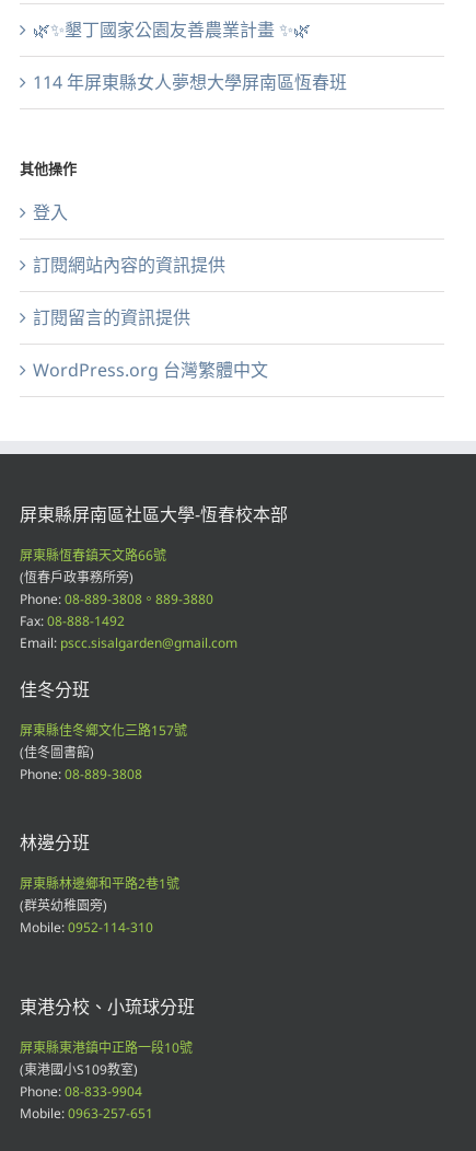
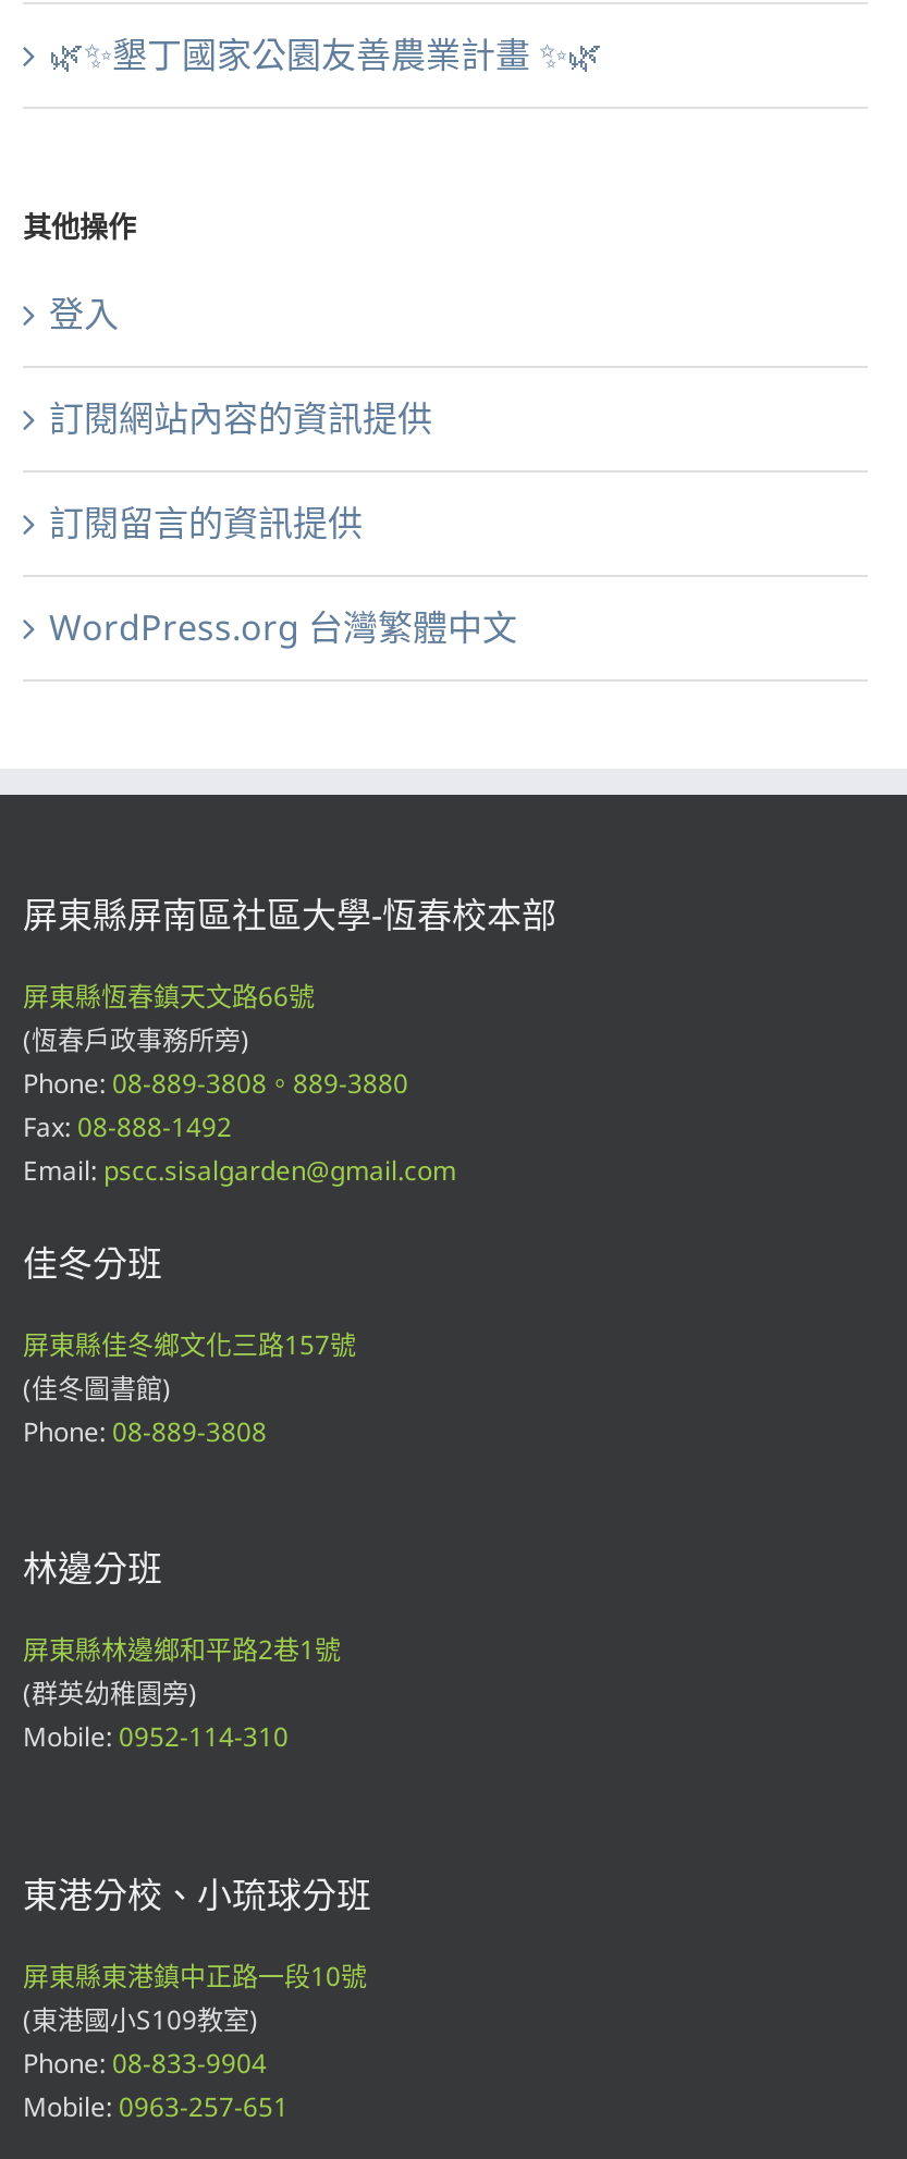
[33,70,347,94] 114 年屏東縣女人夢想大學屏南區恆春班 -> none

